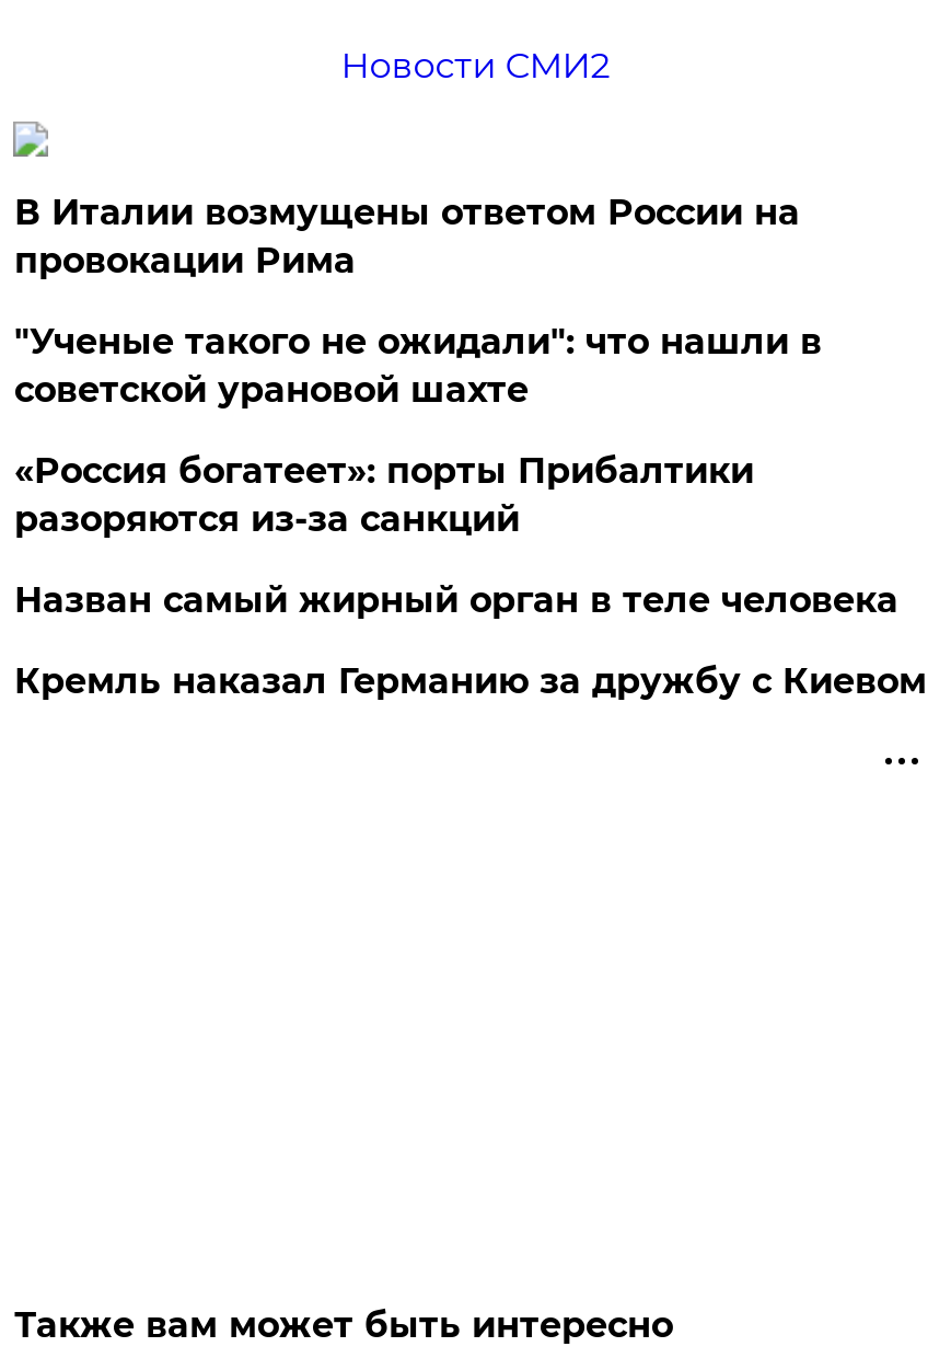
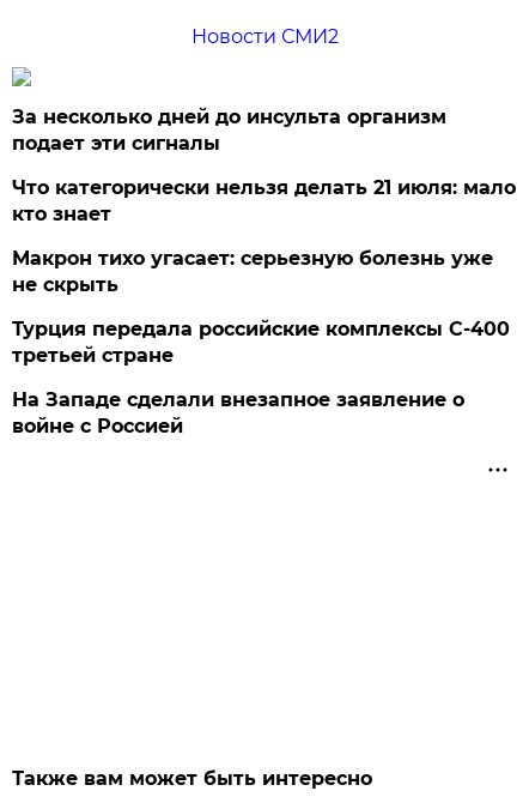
[14,192,800,281] В Италии возмущены ответом России на | провокации Рима -> [12,105,447,155] За несколько дней до инсульта организм | подает эти сигналы
[14,321,822,411] "Ученые такого не ожидали": что нашли в | советской урановой шахте -> [12,176,516,225] Что категорически нельзя делать 21 июля: мало | кто знает
[14,450,754,540] «Россия богатеет»: порты Прибалтики | разоряются из-за санкций -> [12,247,494,296] Макрон тихо угасает: серьезную болезнь уже | не скрыть
[14,579,898,621] Назван самый жирный орган в теле человека -> [12,318,510,367] Турция передала российские комплексы С-400 | третьей стране
[14,660,927,702] Кремль наказал Германию за дружбу с Киевом -> [12,388,465,437] На Западе сделали внезапное заявление о | войне с Россией

